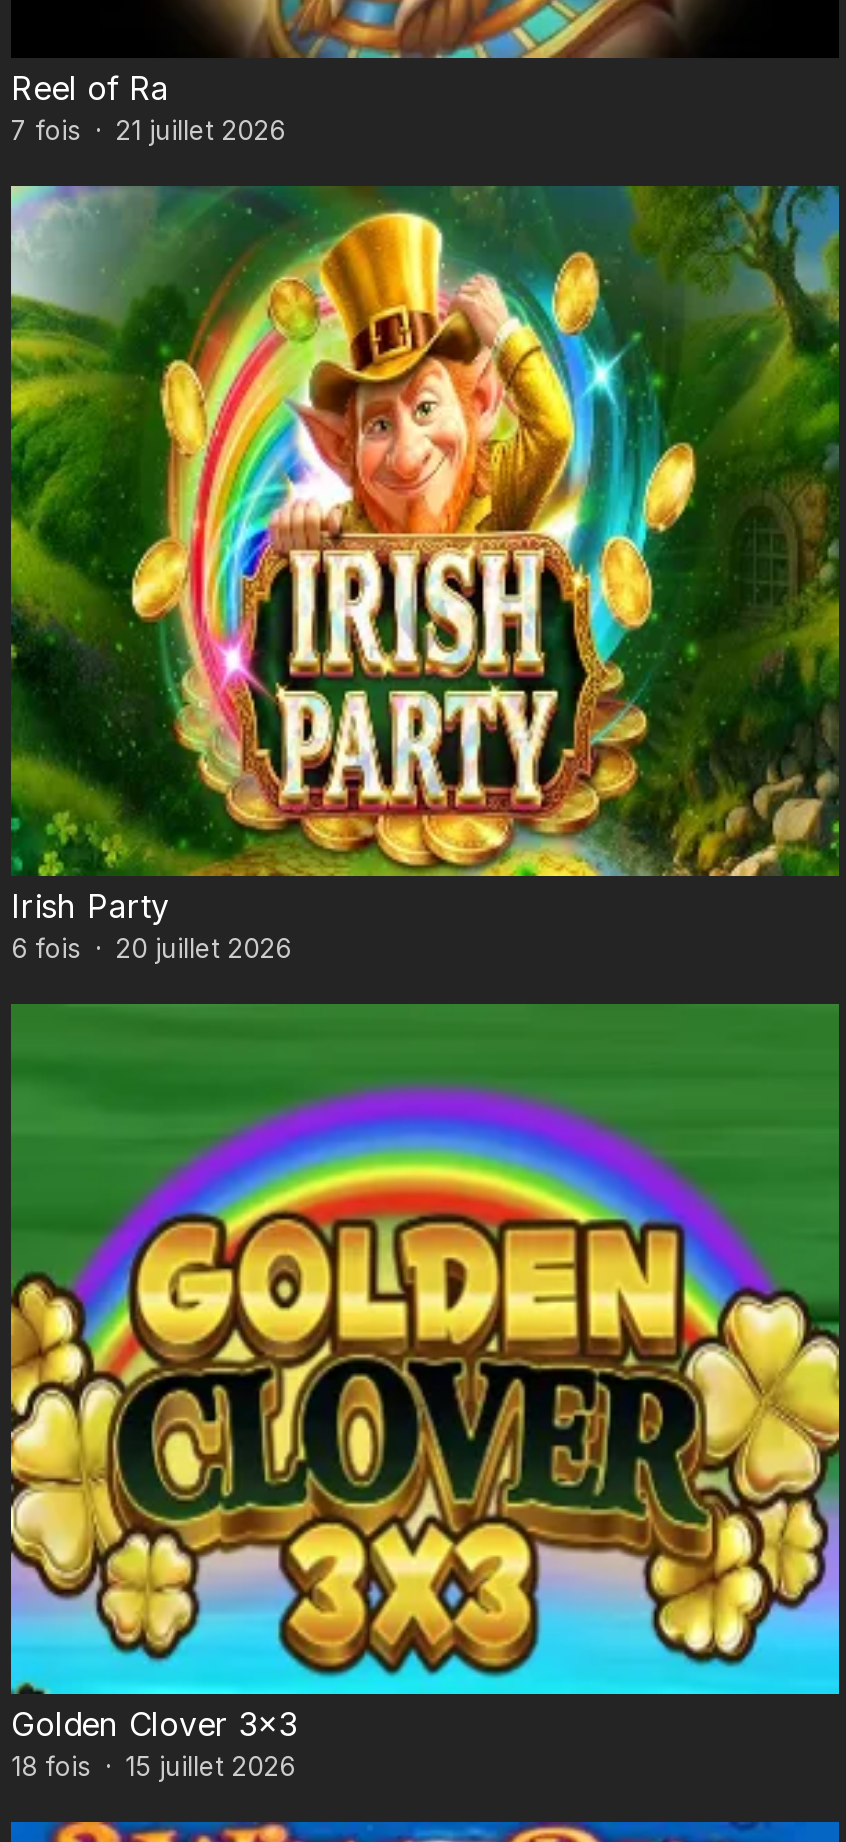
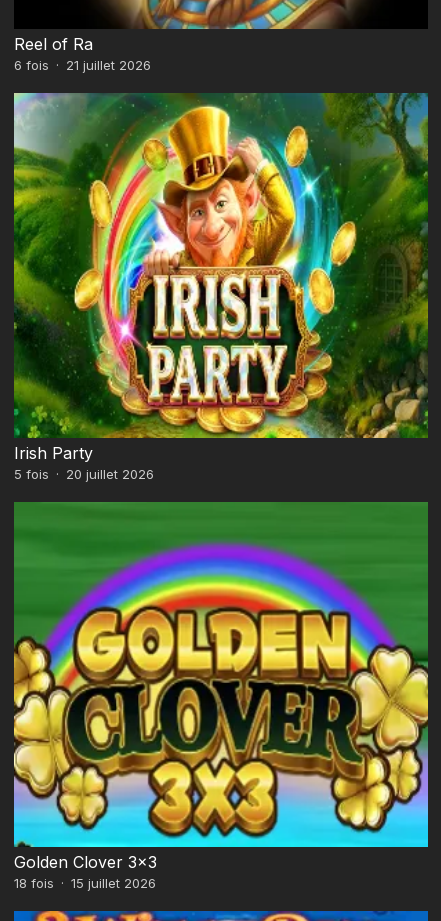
[11,114,285,146] 7 fois · 21 juillet 2026 -> [14,57,151,73] 6 fois · 21 juillet 2026
[11,932,291,964] 6 fois · 20 juillet 2026 -> [14,466,154,482] 5 fois · 20 juillet 2026

